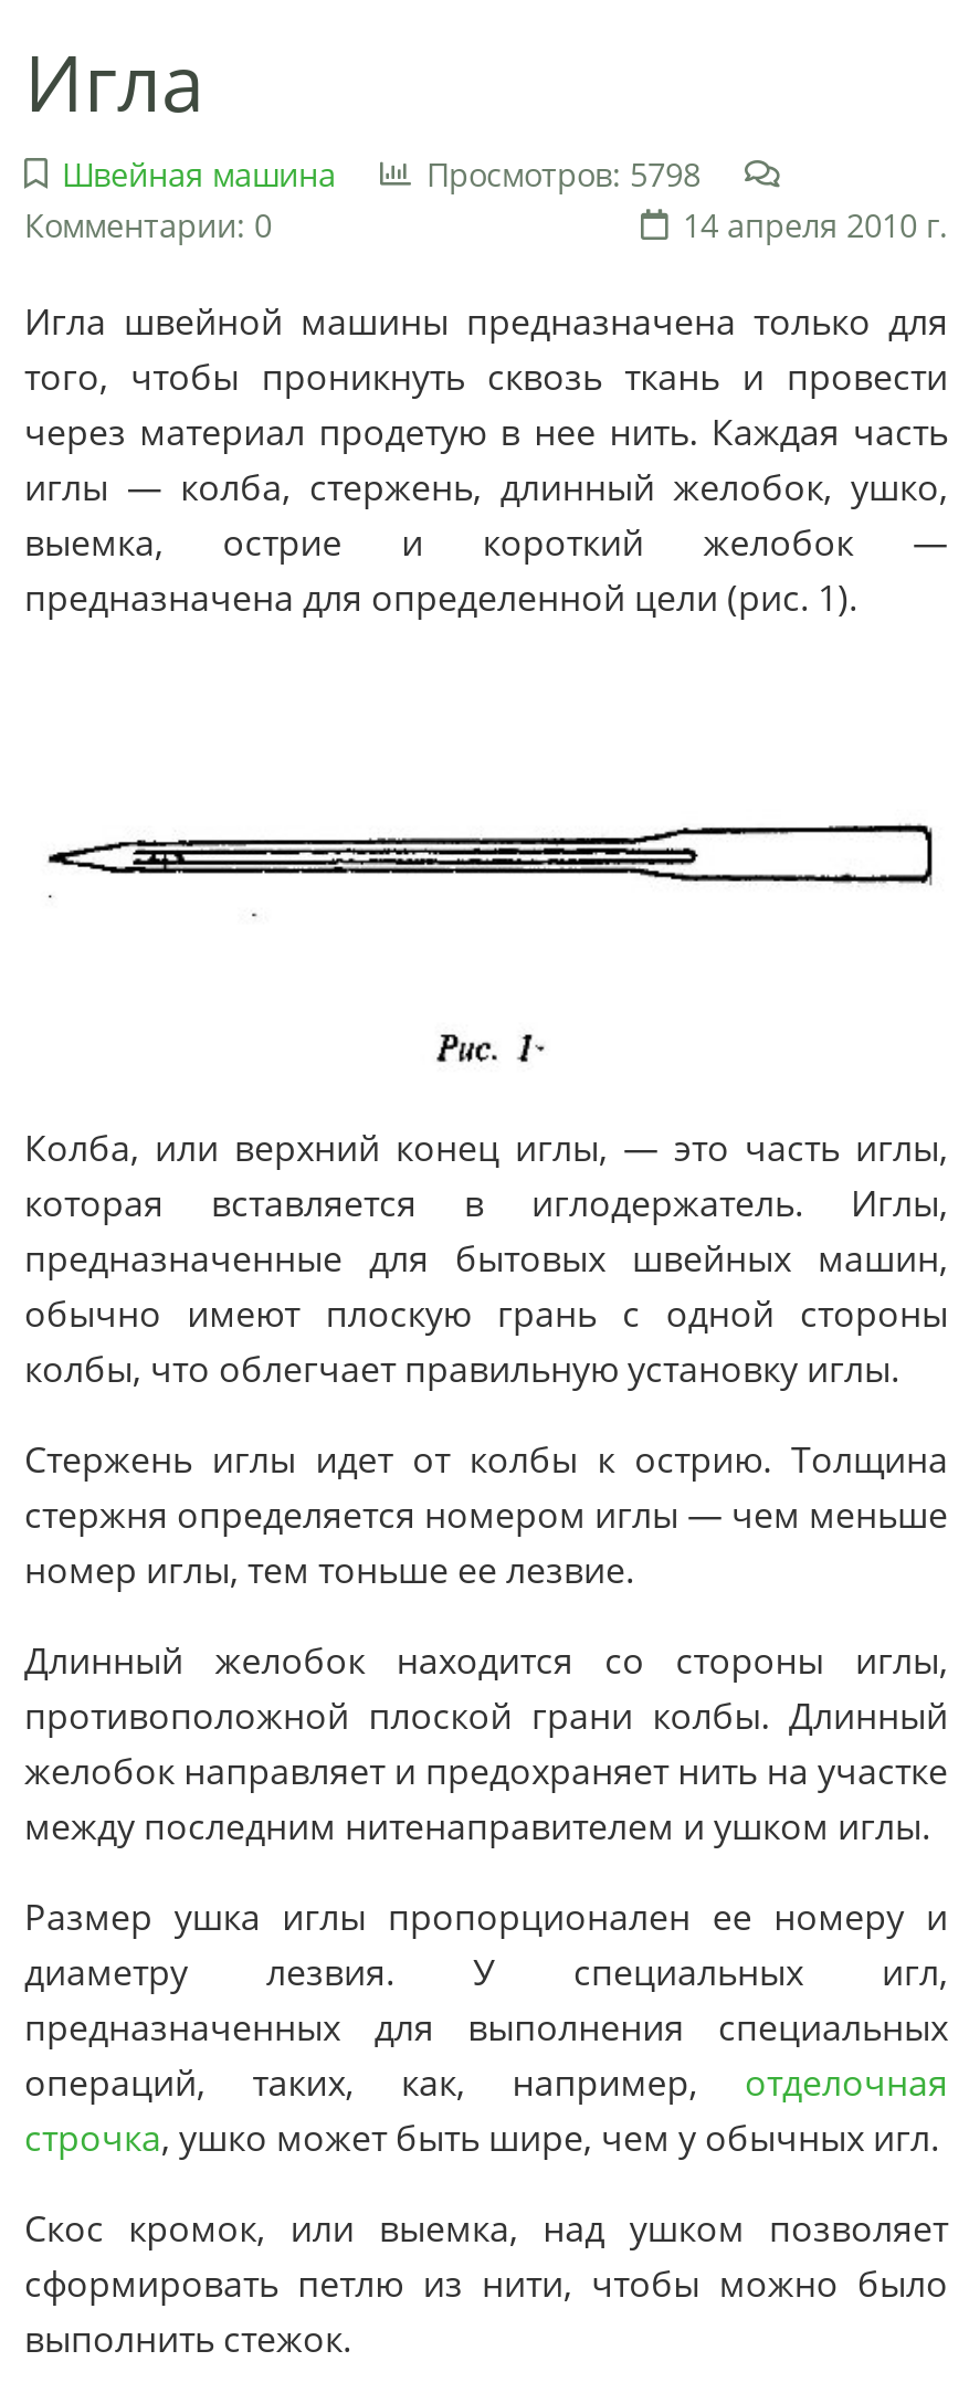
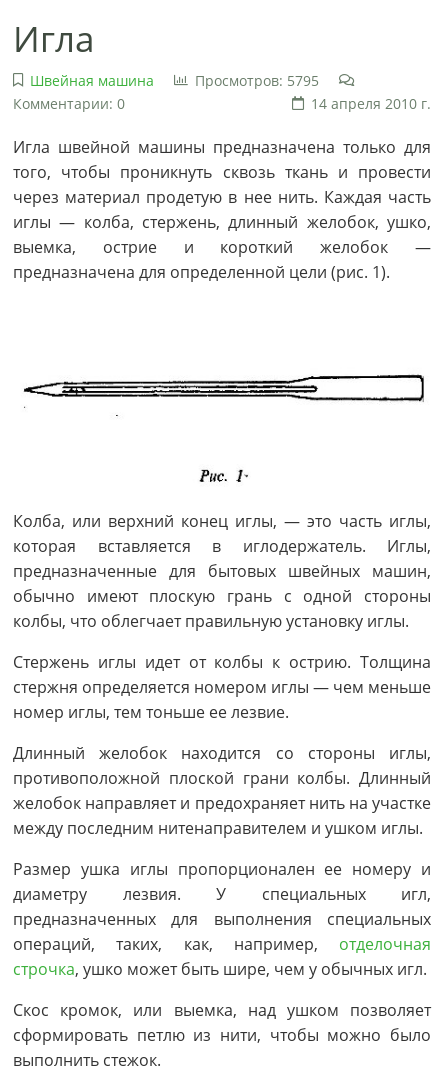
[426,154,700,196] Просмотров: 5798 -> [195,71,319,90] Просмотров: 5795

